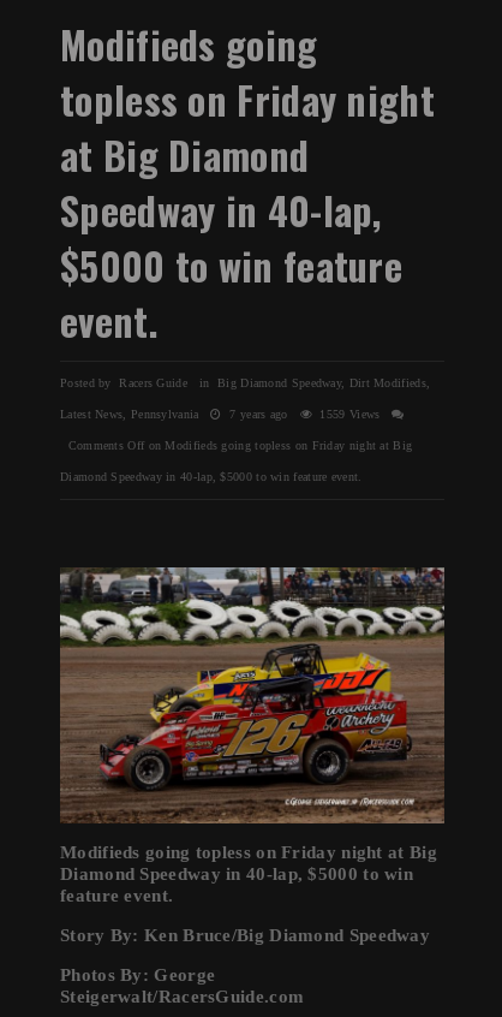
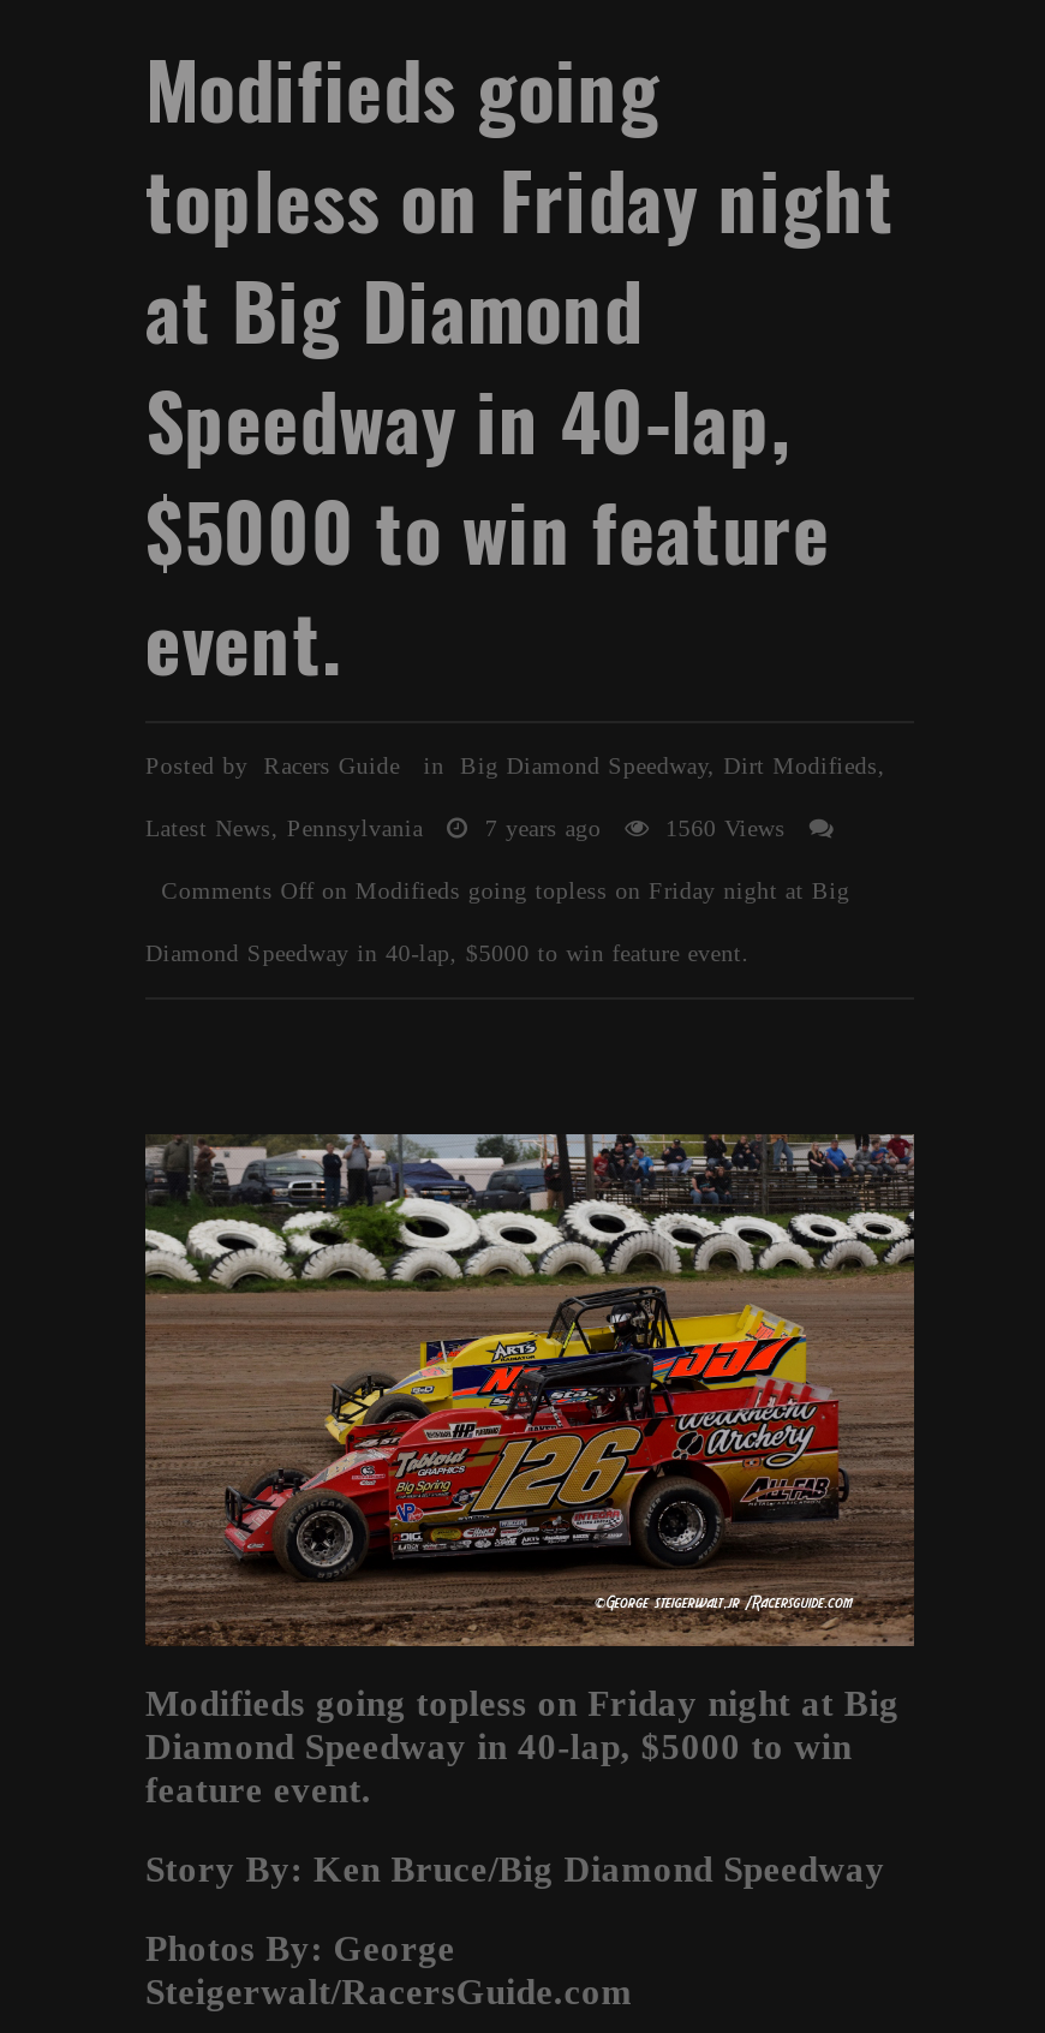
[60,408,392,421] Latest News, Pennsylvania 7 years ago 1559 Views -> [145,815,809,841] Latest News, Pennsylvania 7 years ago 1560 Views

